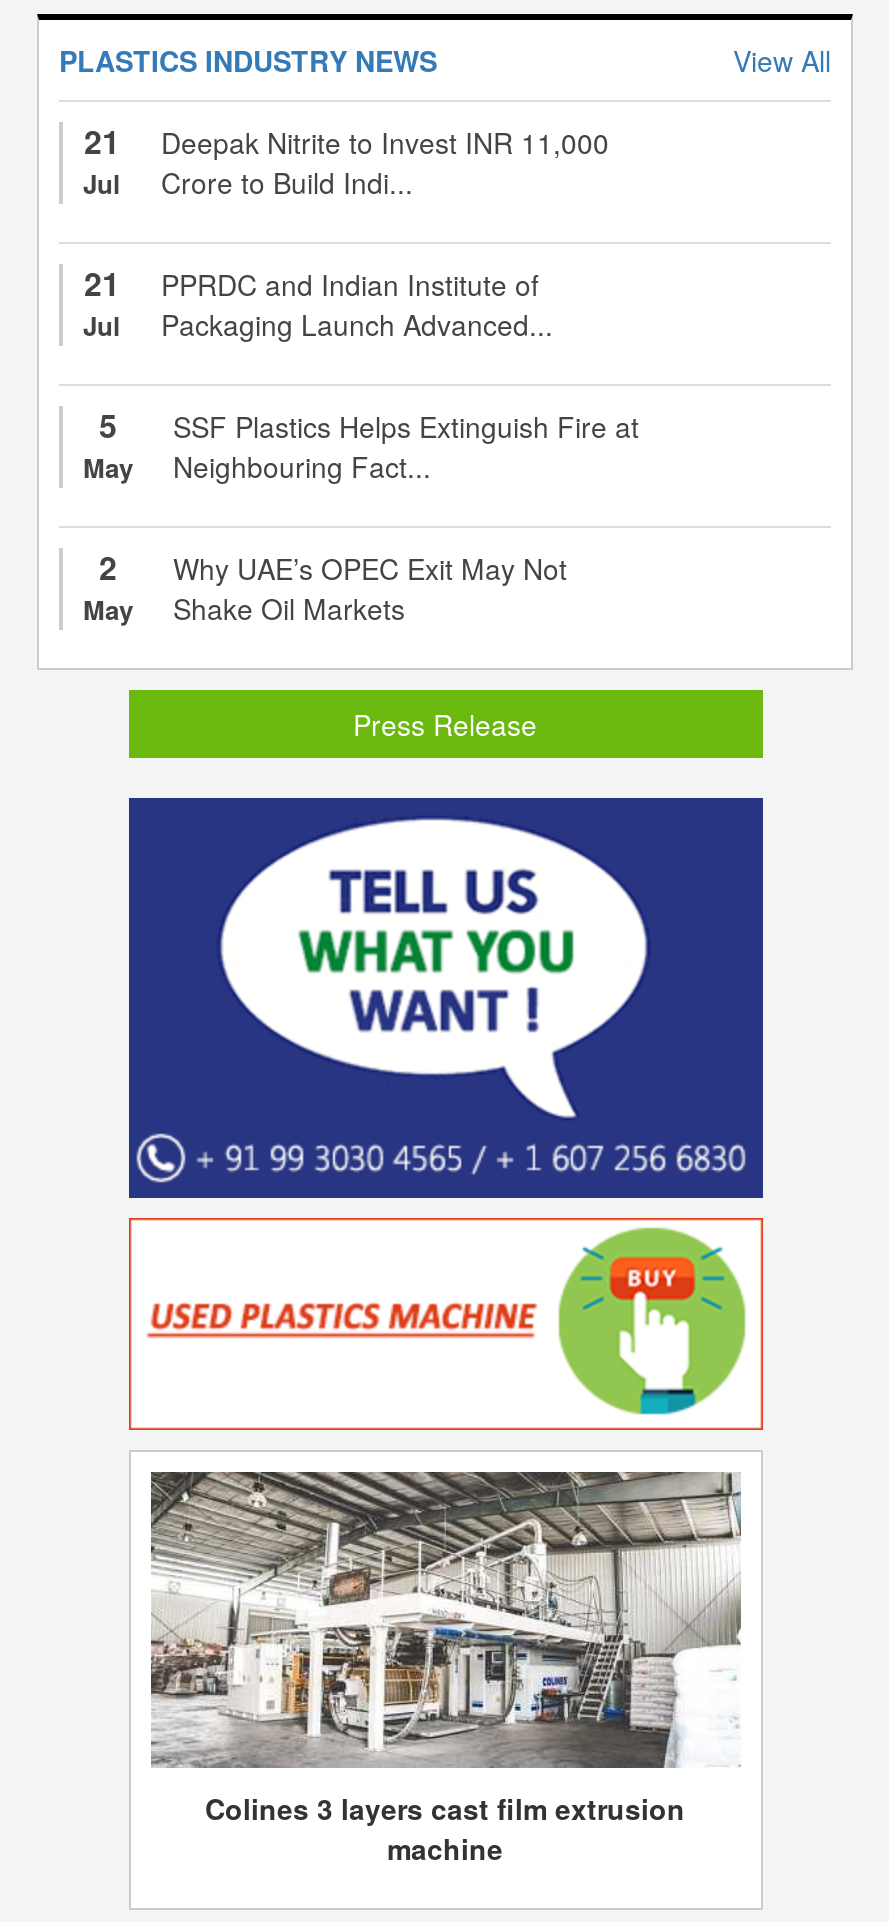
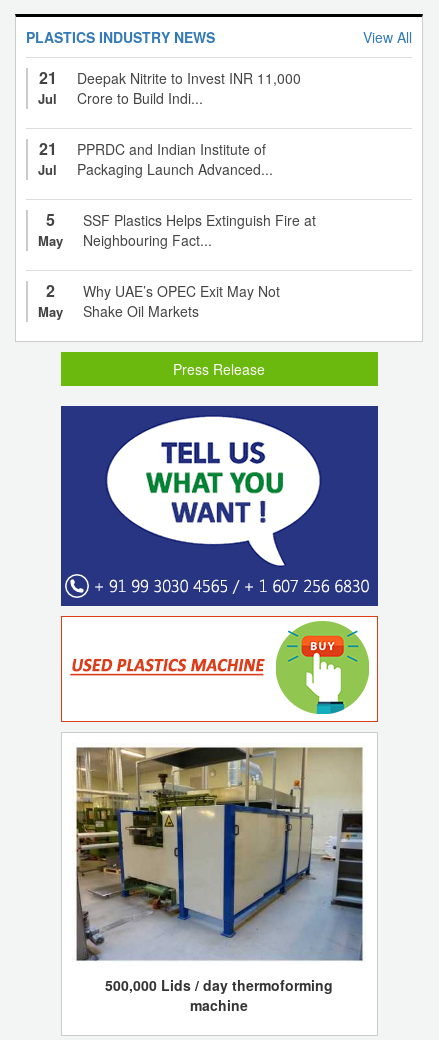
[149,1470,743,1829] [image] | Colines 3 layers cast film extrusion -> [72,743,366,995] [image] | 500,000 Lids / day thermoforming

